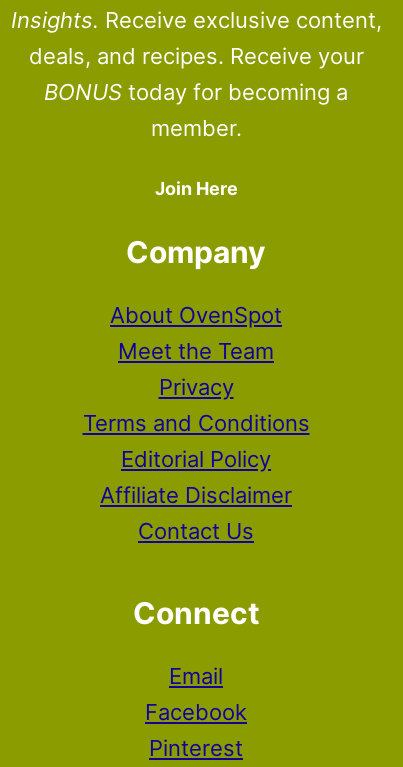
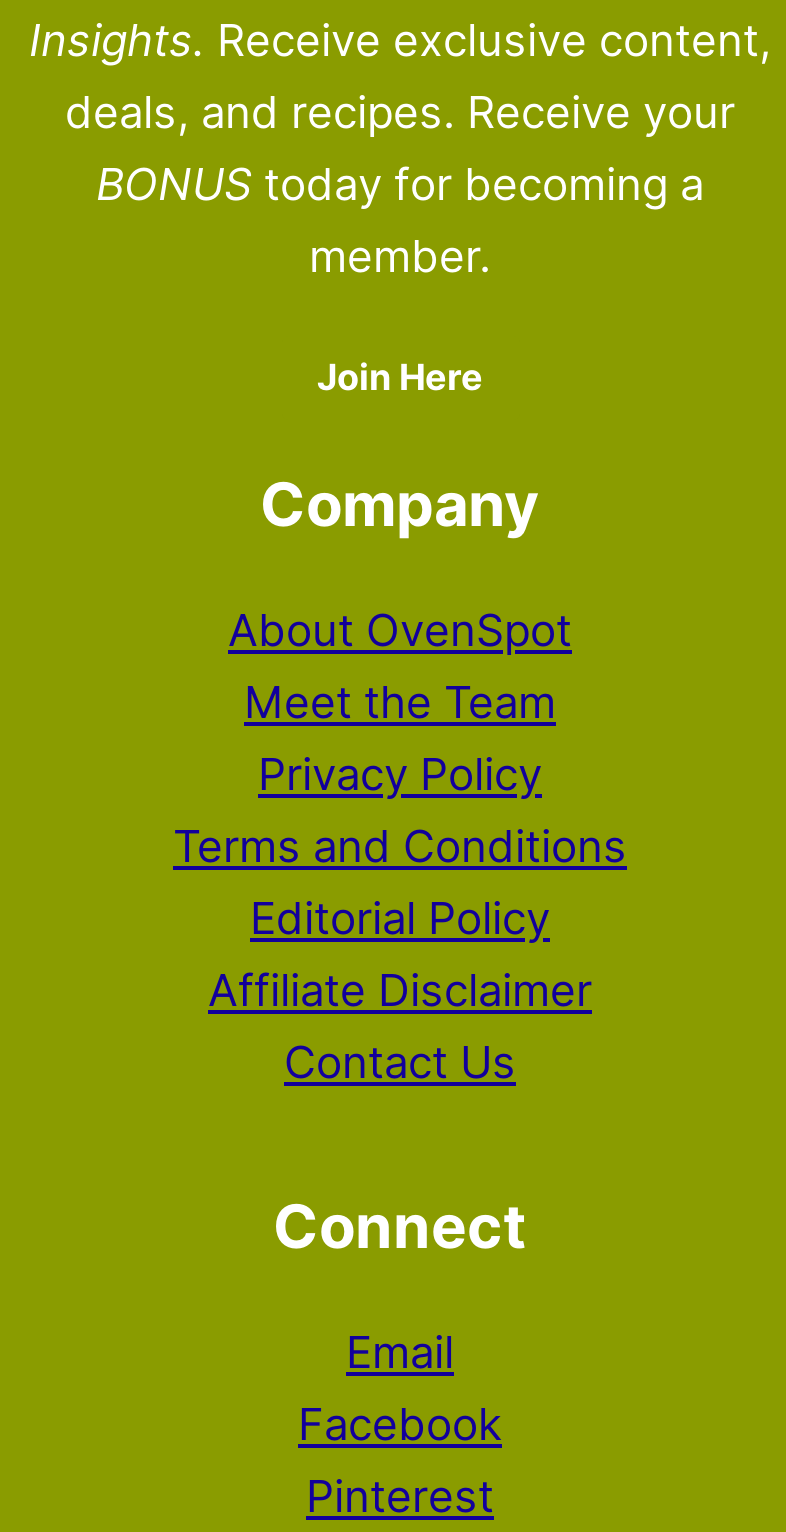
[158,374,233,400] Privacy -> [258,748,542,800] Privacy Policy

